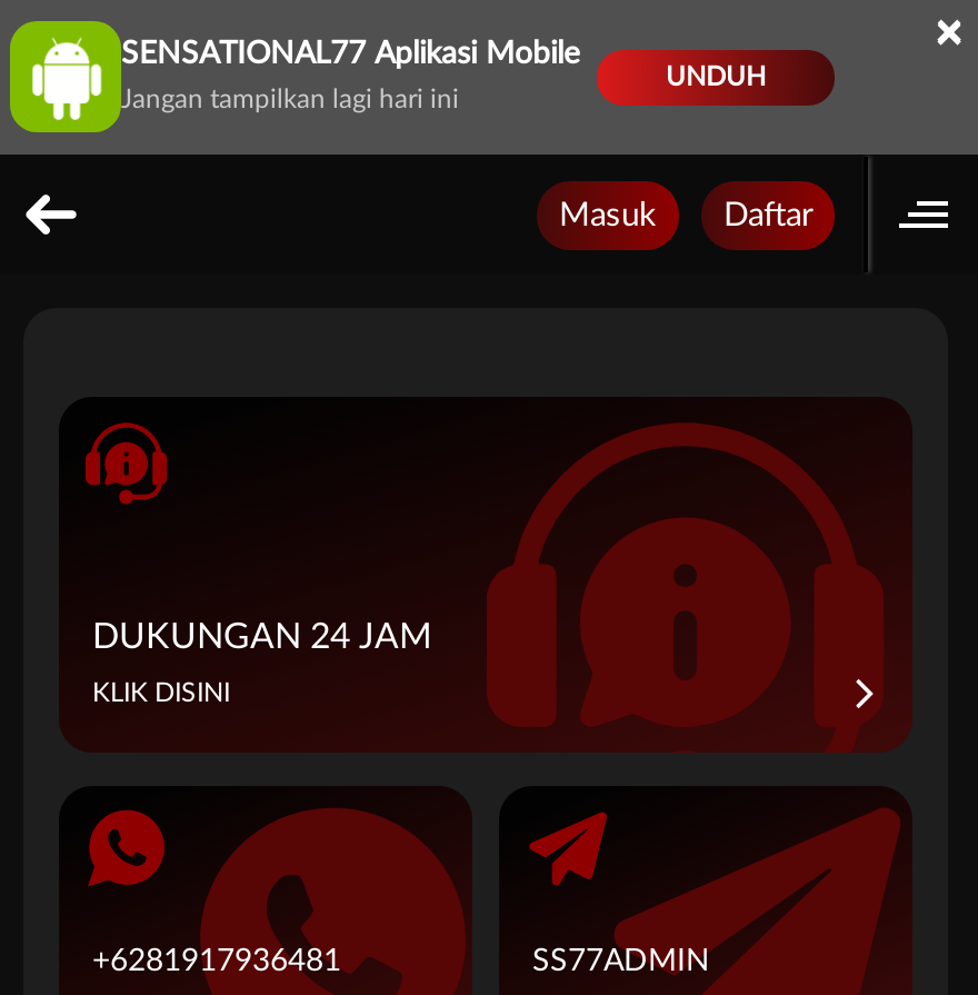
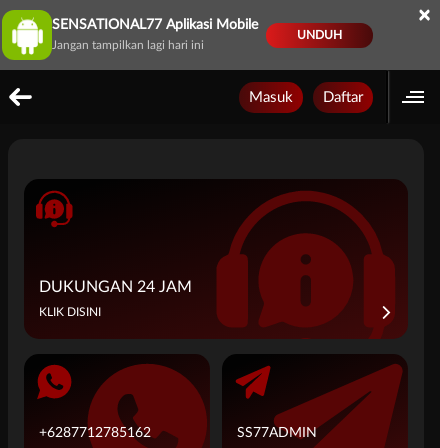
[92,946,341,977] +6281917936481 -> [39,426,151,440] +6287712785162

